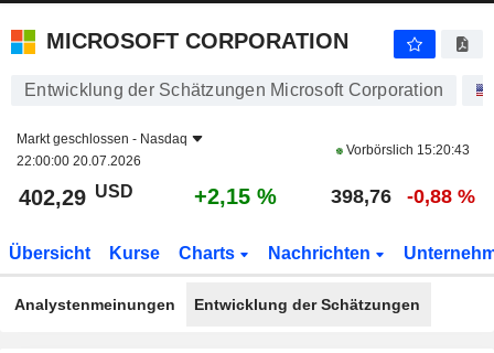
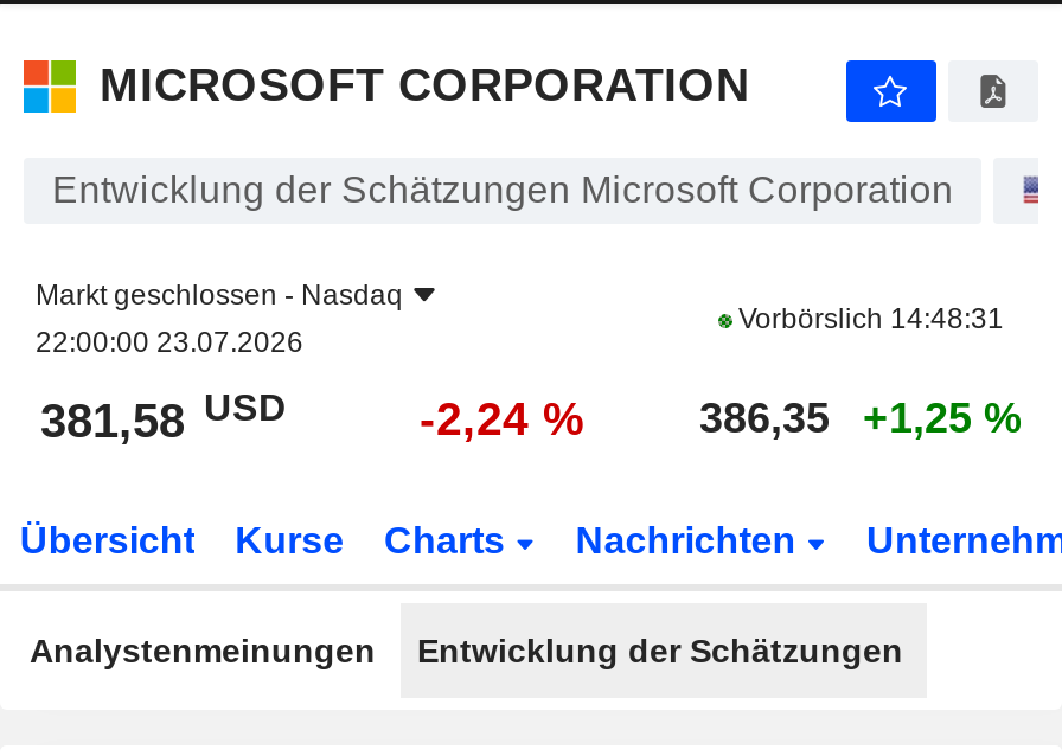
[343,142,470,158] Vorbörslich 15:20:43 -> [731,302,1004,335] Vorbörslich 14:48:31
[17,153,141,169] 22:00:00 20.07.2026 -> [36,326,303,359] 22:00:00 23.07.2026
[19,181,133,210] 402,29 USD -> [40,386,287,447] 381,58 USD
[194,184,277,208] +2,15 % -> [420,392,586,444] -2,24 %
[331,185,391,207] 398,76 -> [699,395,830,442] 386,35
[407,185,475,207] -0,88 % -> [863,395,1022,442] +1,25 %

